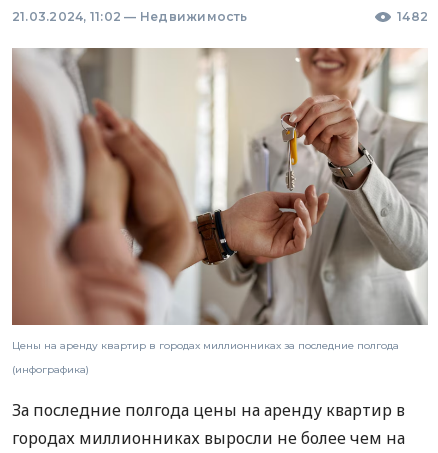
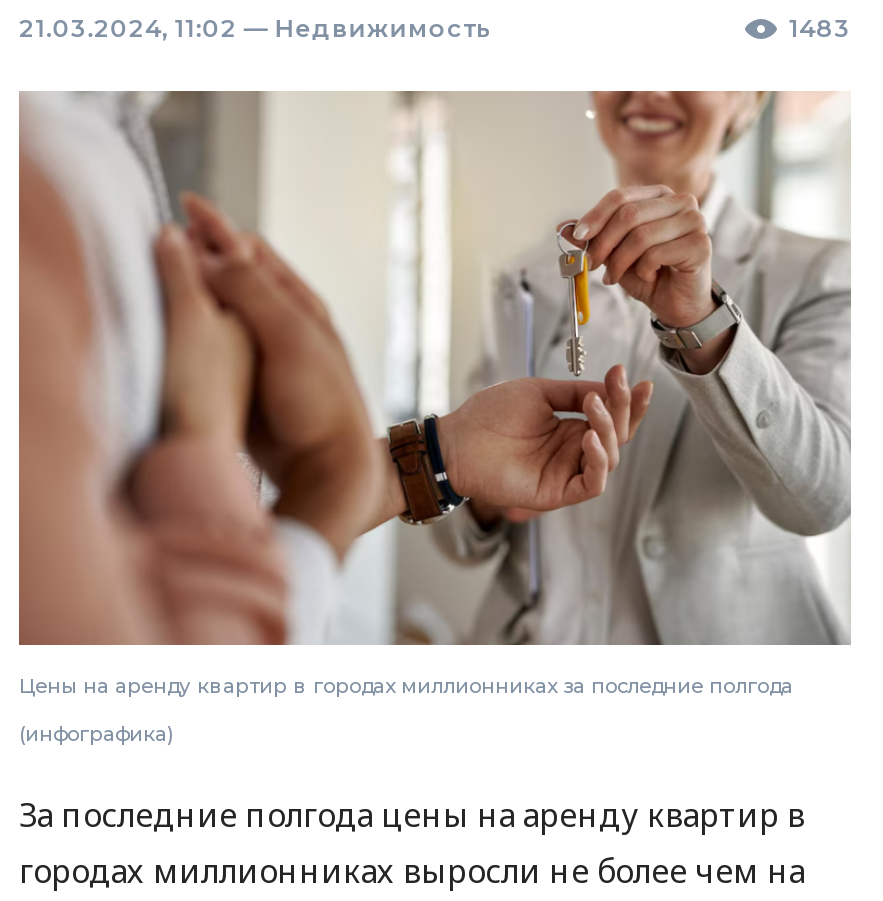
[397,9,428,24] 1482 -> [789,13,851,43] 1483

